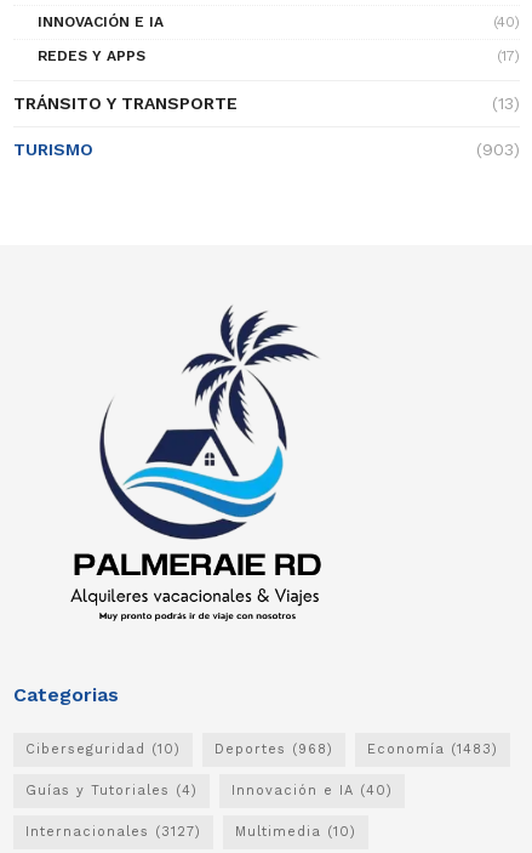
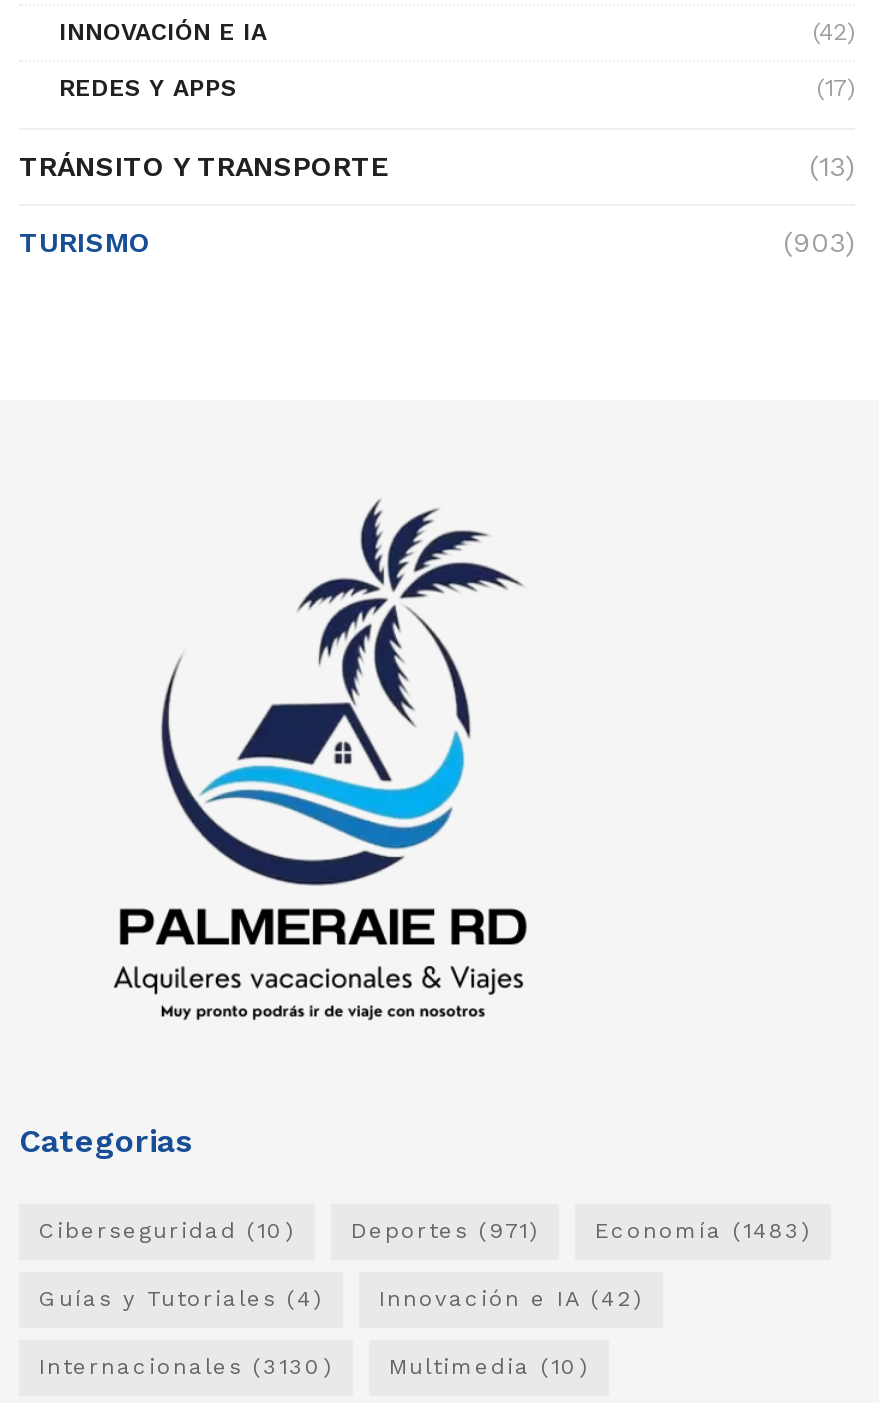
[493,13,520,30] (40) -> [813,18,855,46] (42)
[214,741,333,757] Deportes (968) -> [351,1218,539,1244] Deportes (971)
[231,782,393,798] Innovación e IA (40) -> [379,1286,643,1312] Innovación e IA (42)
[25,824,201,839] Internacionales (3127) -> [39,1354,333,1380] Internacionales (3130)

